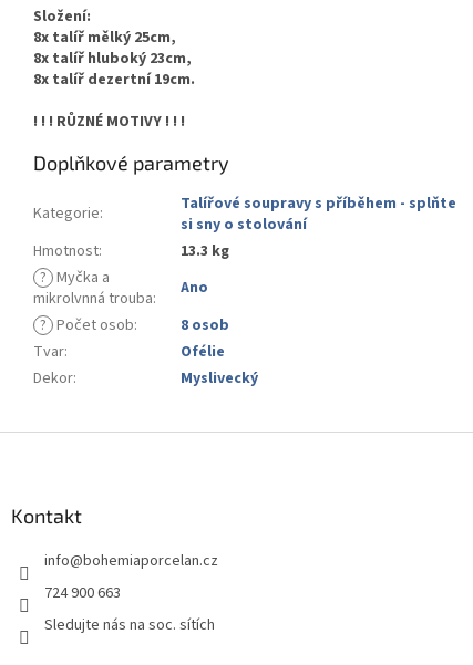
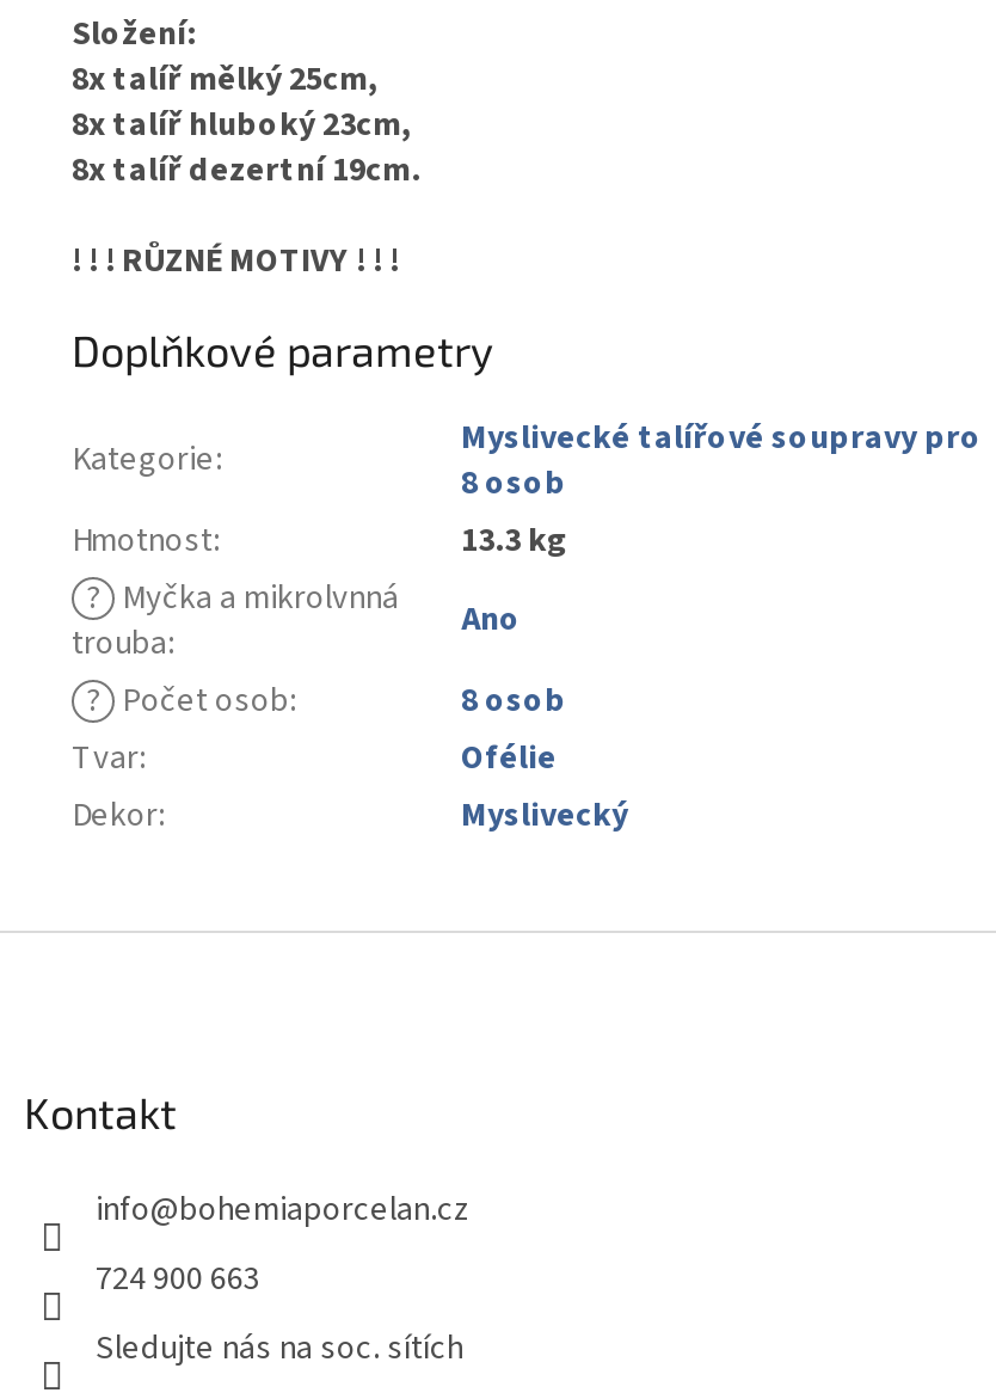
[181,193,456,236] Talířové soupravy s příběhem - splňte | si sny o stolování -> [461,415,982,508] Myslivecké talířové soupravy pro | 8 osob

